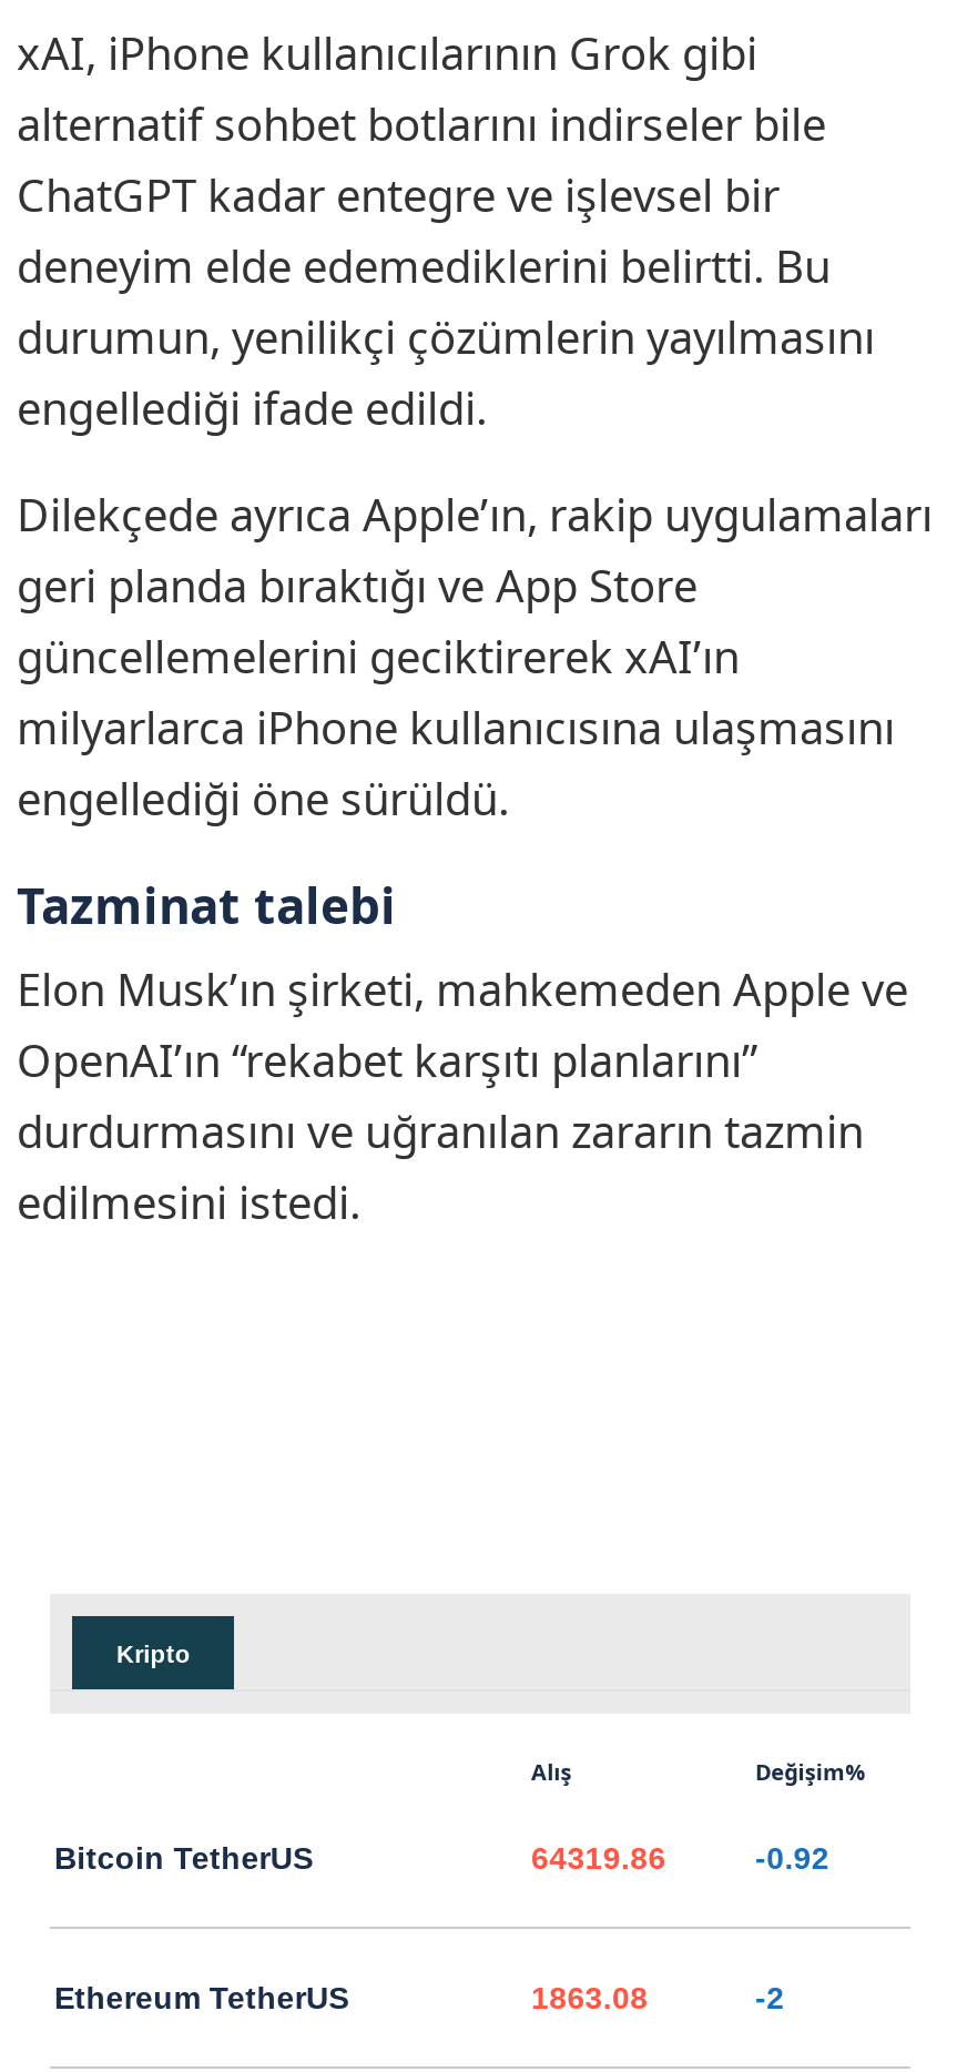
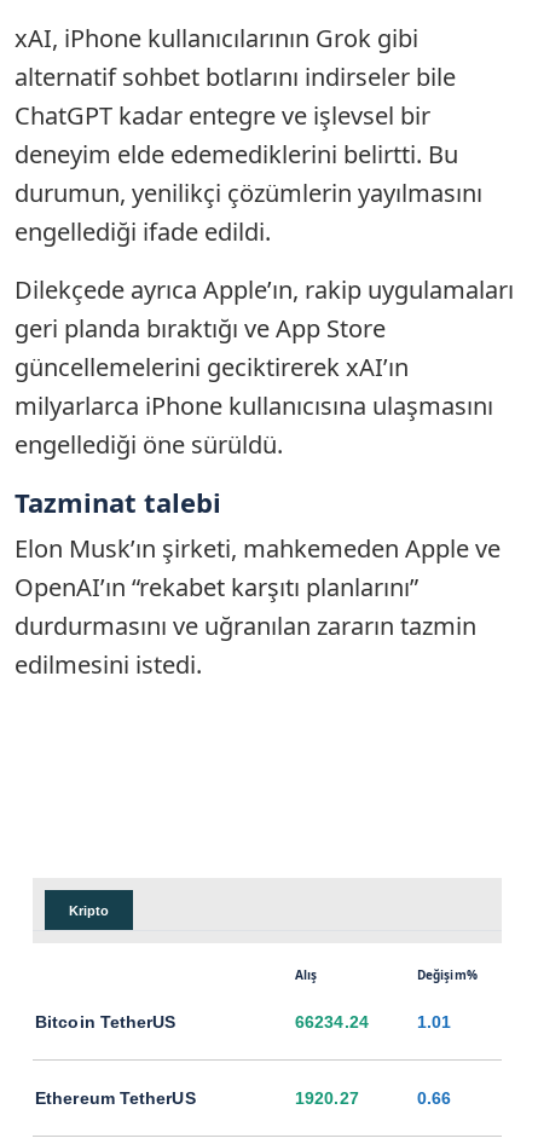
[531,1841,666,1876] 64319.86 -> [295,1012,368,1032] 66234.24
[755,1841,829,1876] -0.92 -> [417,1012,451,1032] 1.01
[531,1980,648,2016] 1863.08 -> [295,1089,359,1108] 1920.27
[755,1980,784,2016] -2 -> [417,1089,451,1108] 0.66

